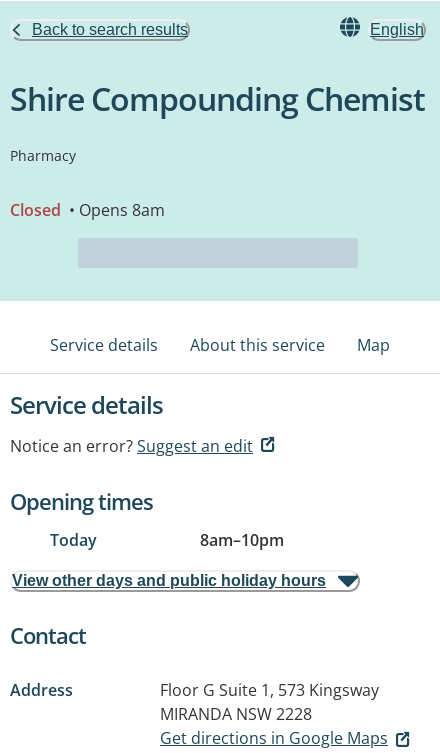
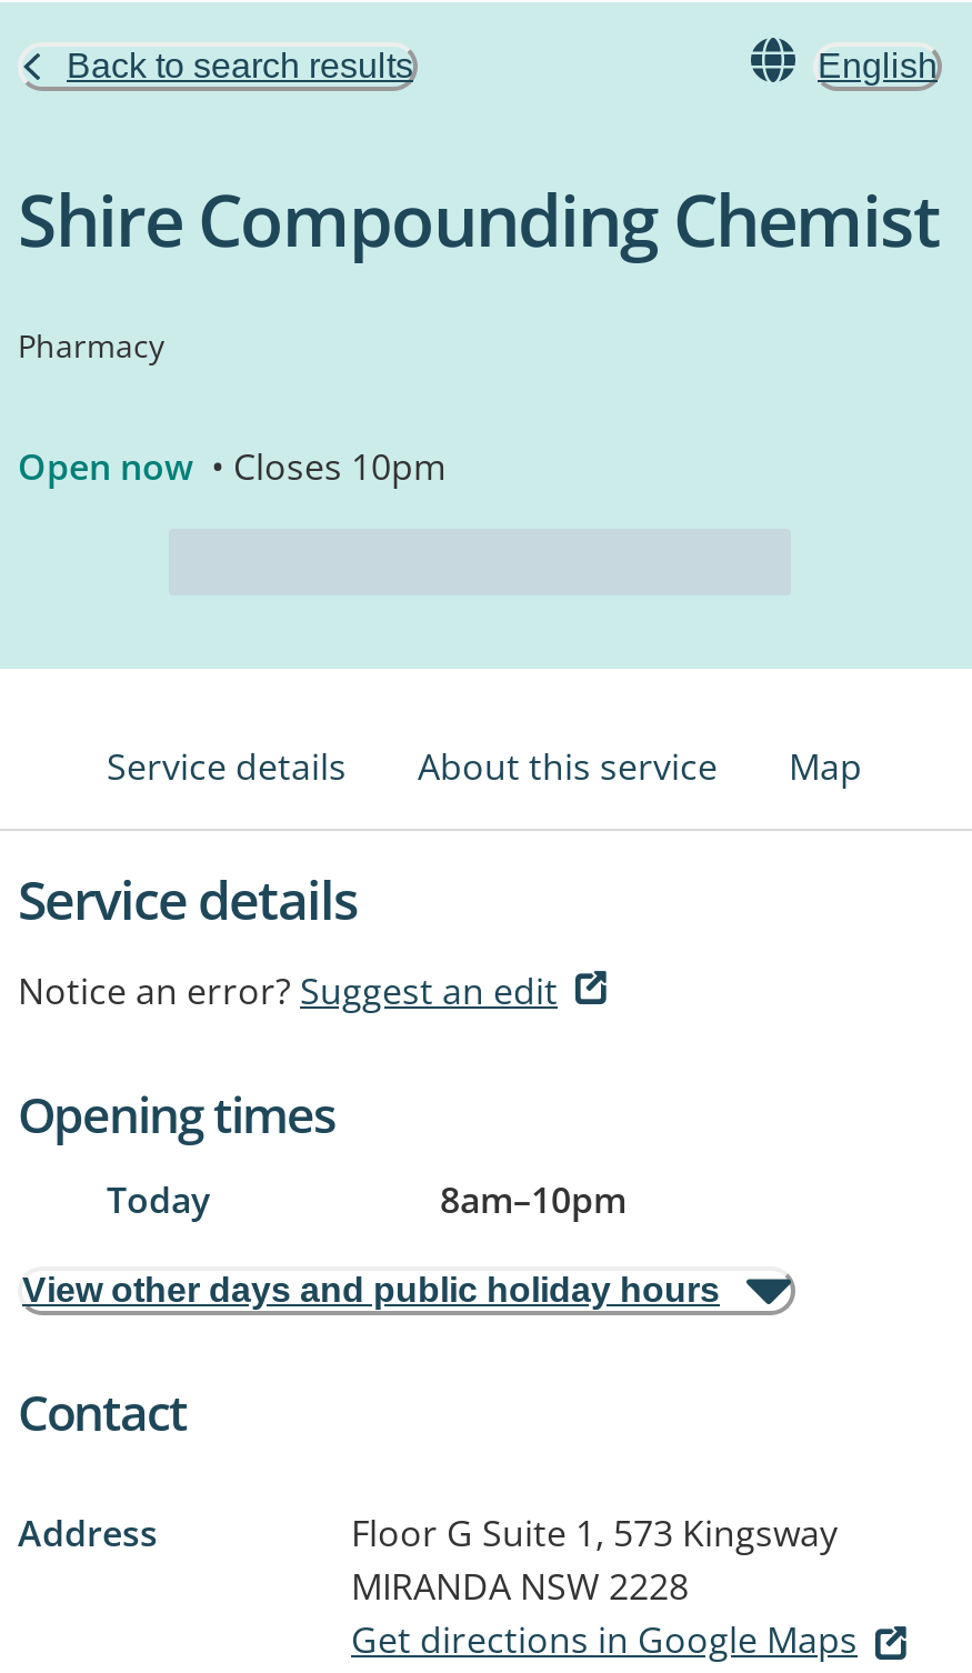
[10,199,165,221] Closed • Opens 8am -> [18,442,447,491] Open now • Closes 10pm

